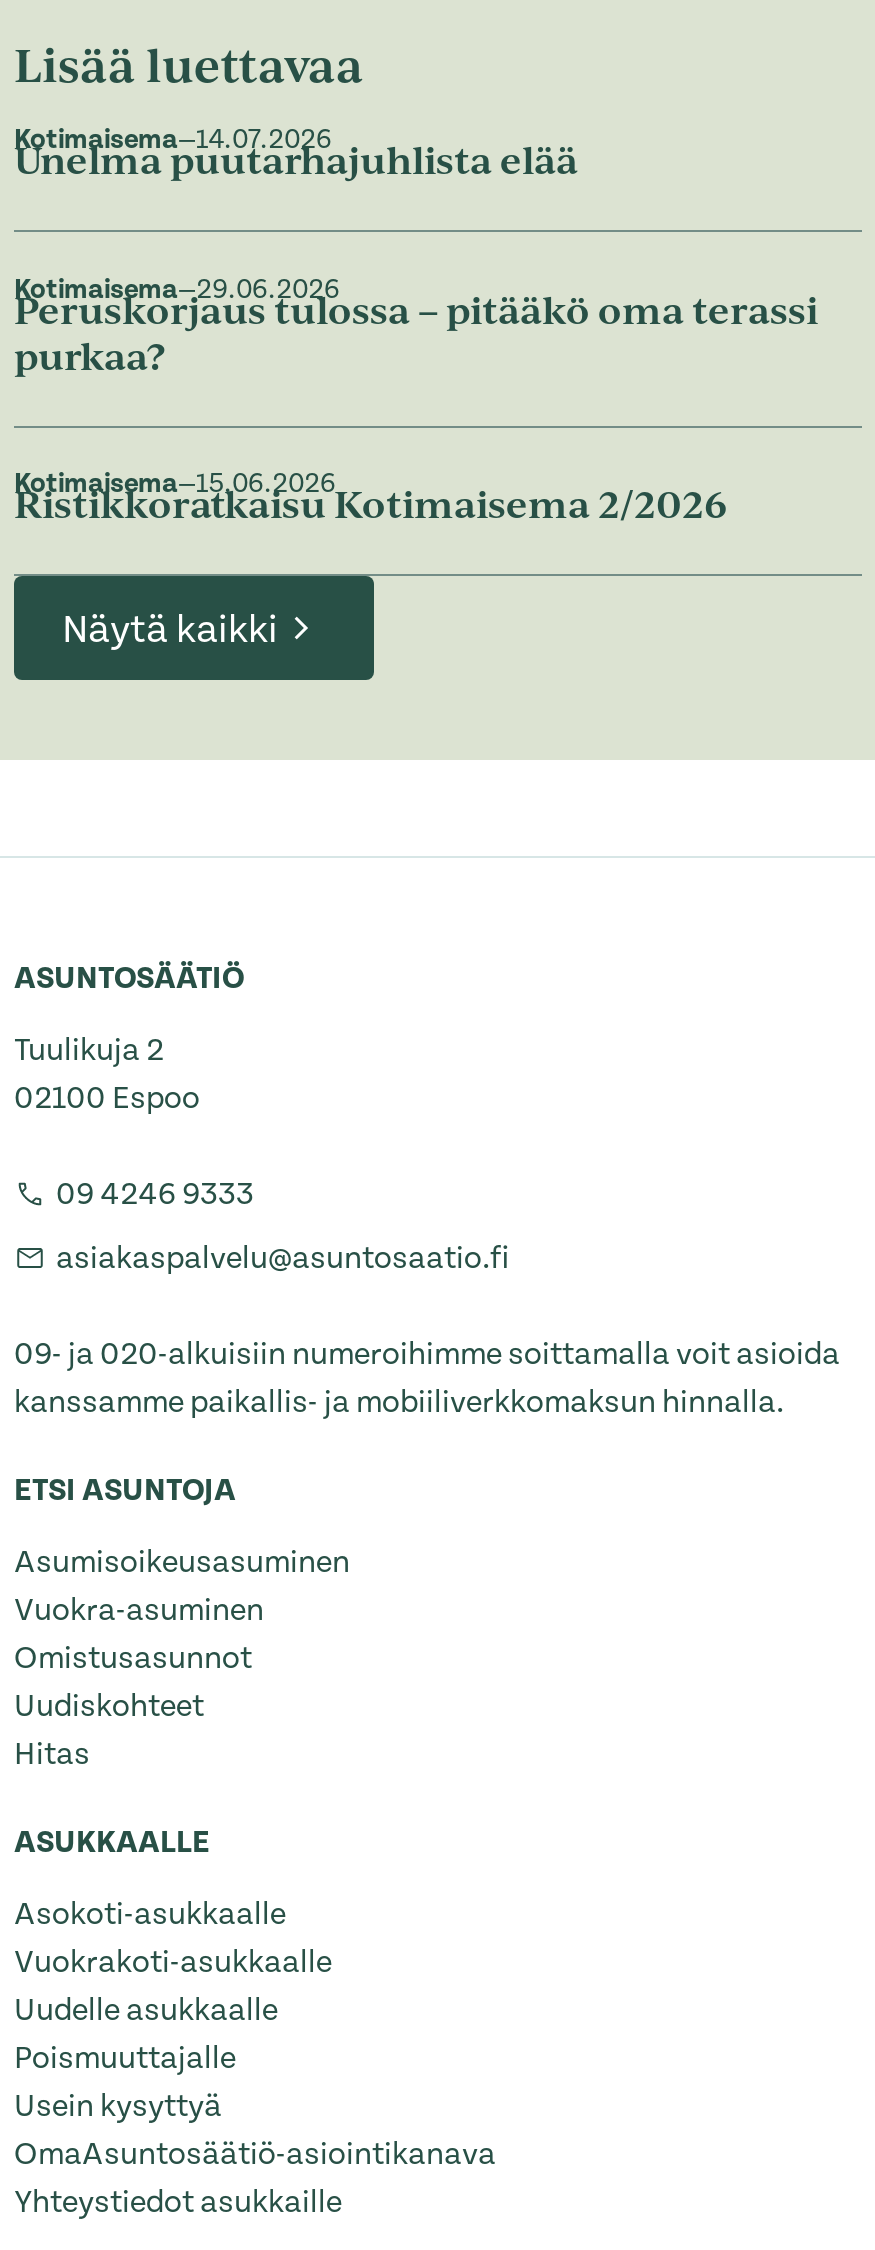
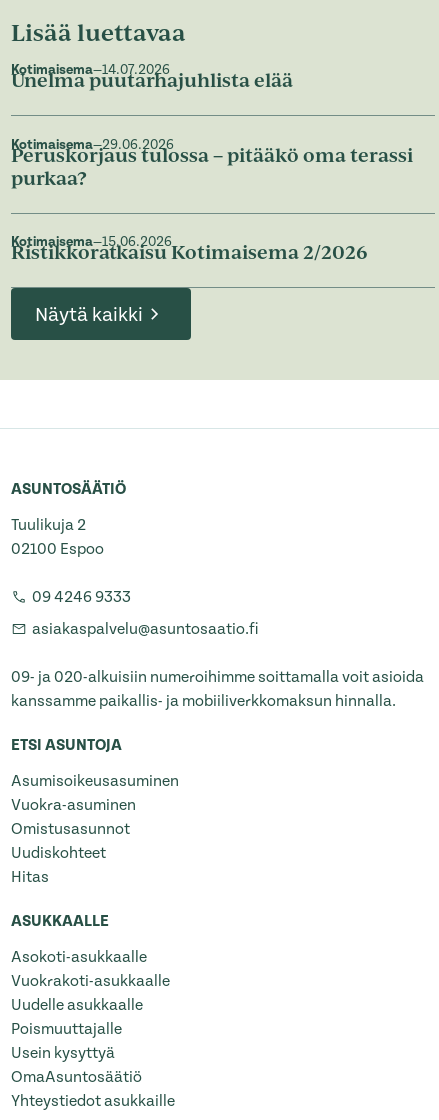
[14,2137,496,2173] OmaAsuntosäätiö-asiointikanava -> [11,1068,142,1086] OmaAsuntosäätiö

